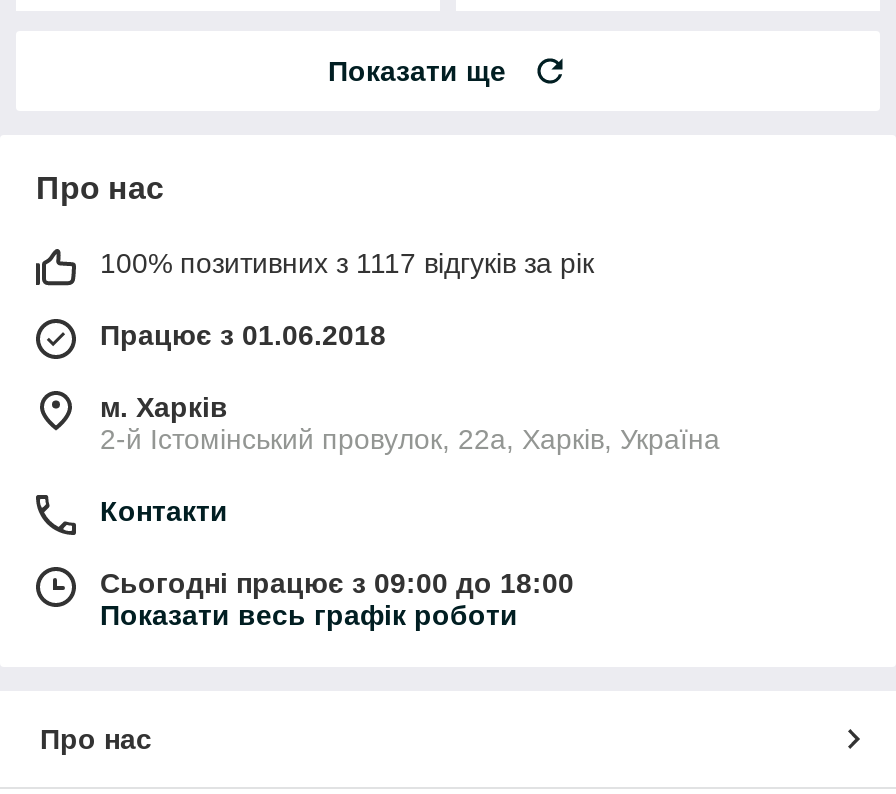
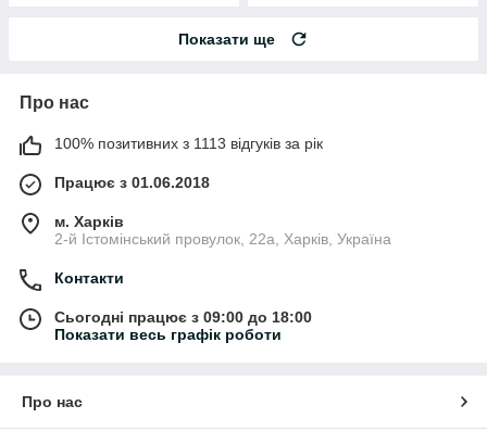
[100,247,594,279] 100% позитивних з 1117 відгуків за рік -> [54,135,323,152] 100% позитивних з 1113 відгуків за рік

